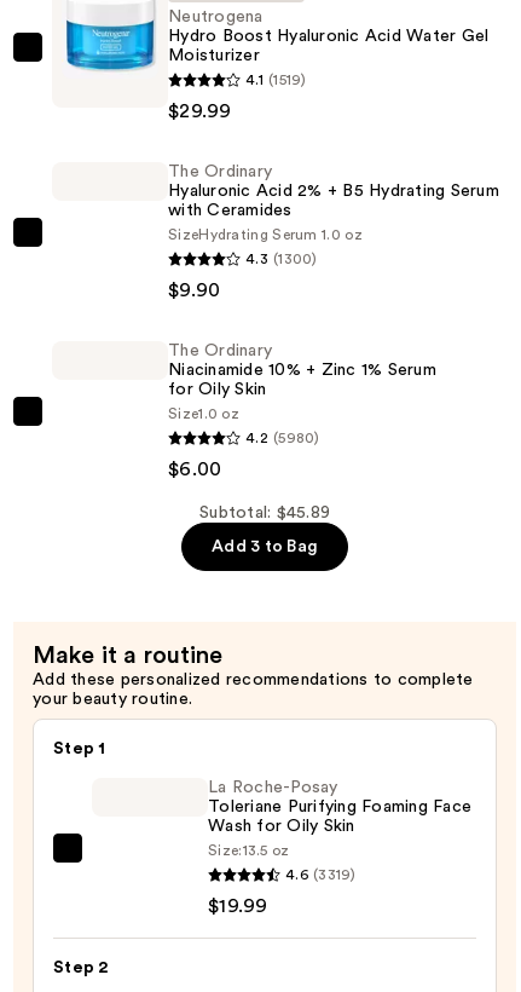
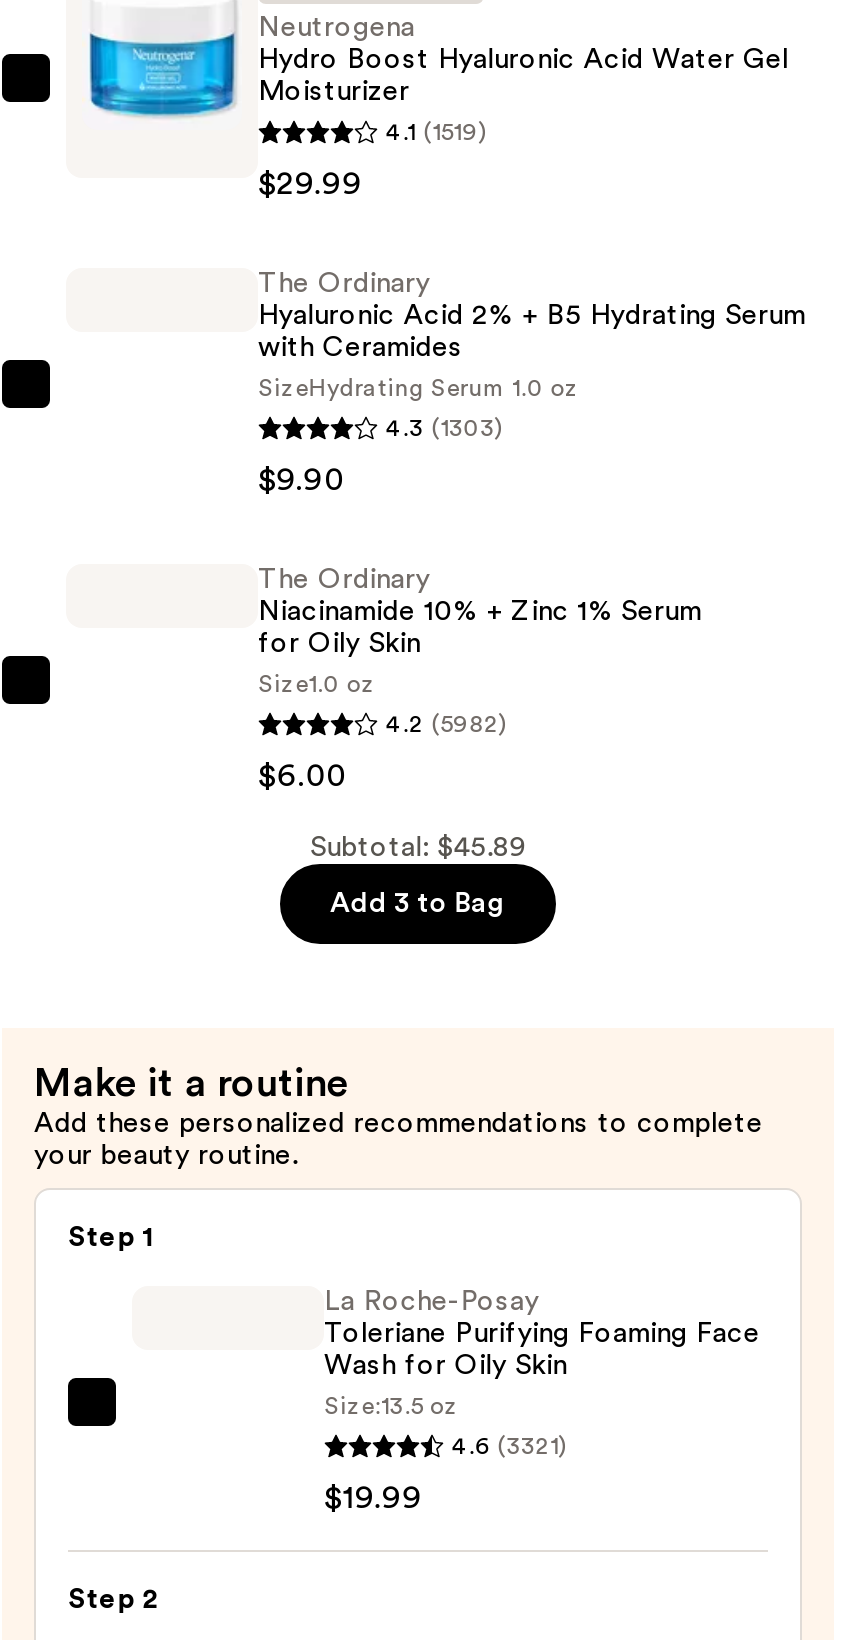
[245,252,318,266] 4.3 (1300) -> [386,416,503,440] 4.3 (1303)
[245,431,320,445] 4.2 (5980) -> [386,712,507,736] 4.2 (5982)
[285,867,356,882] 4.6 (3319) -> [452,1434,567,1458] 4.6 (3321)

